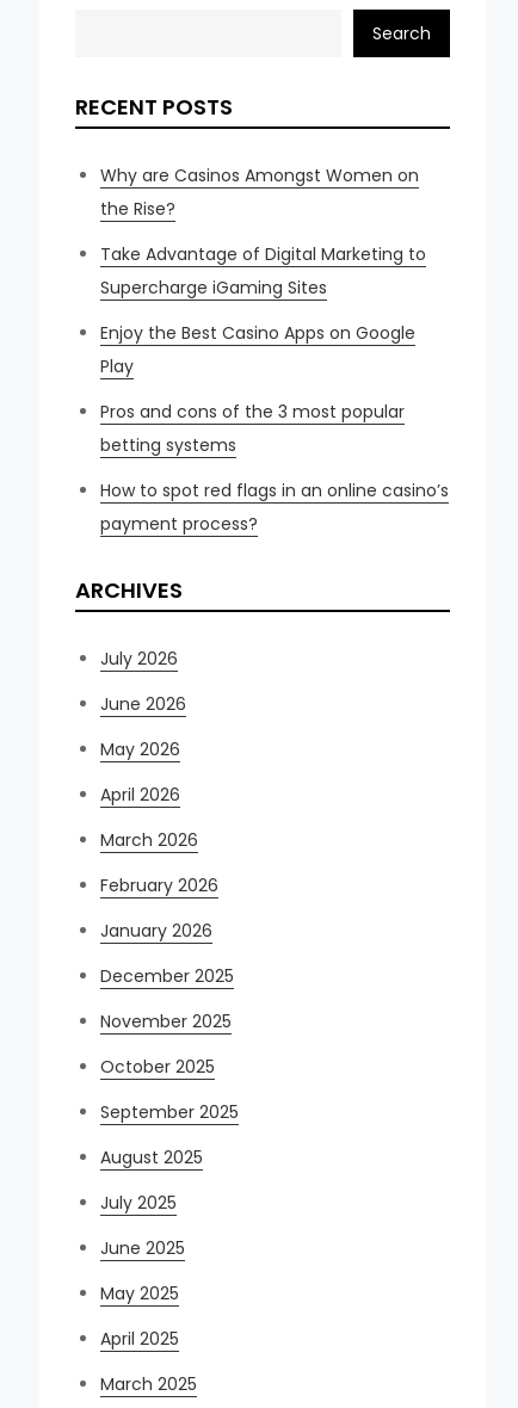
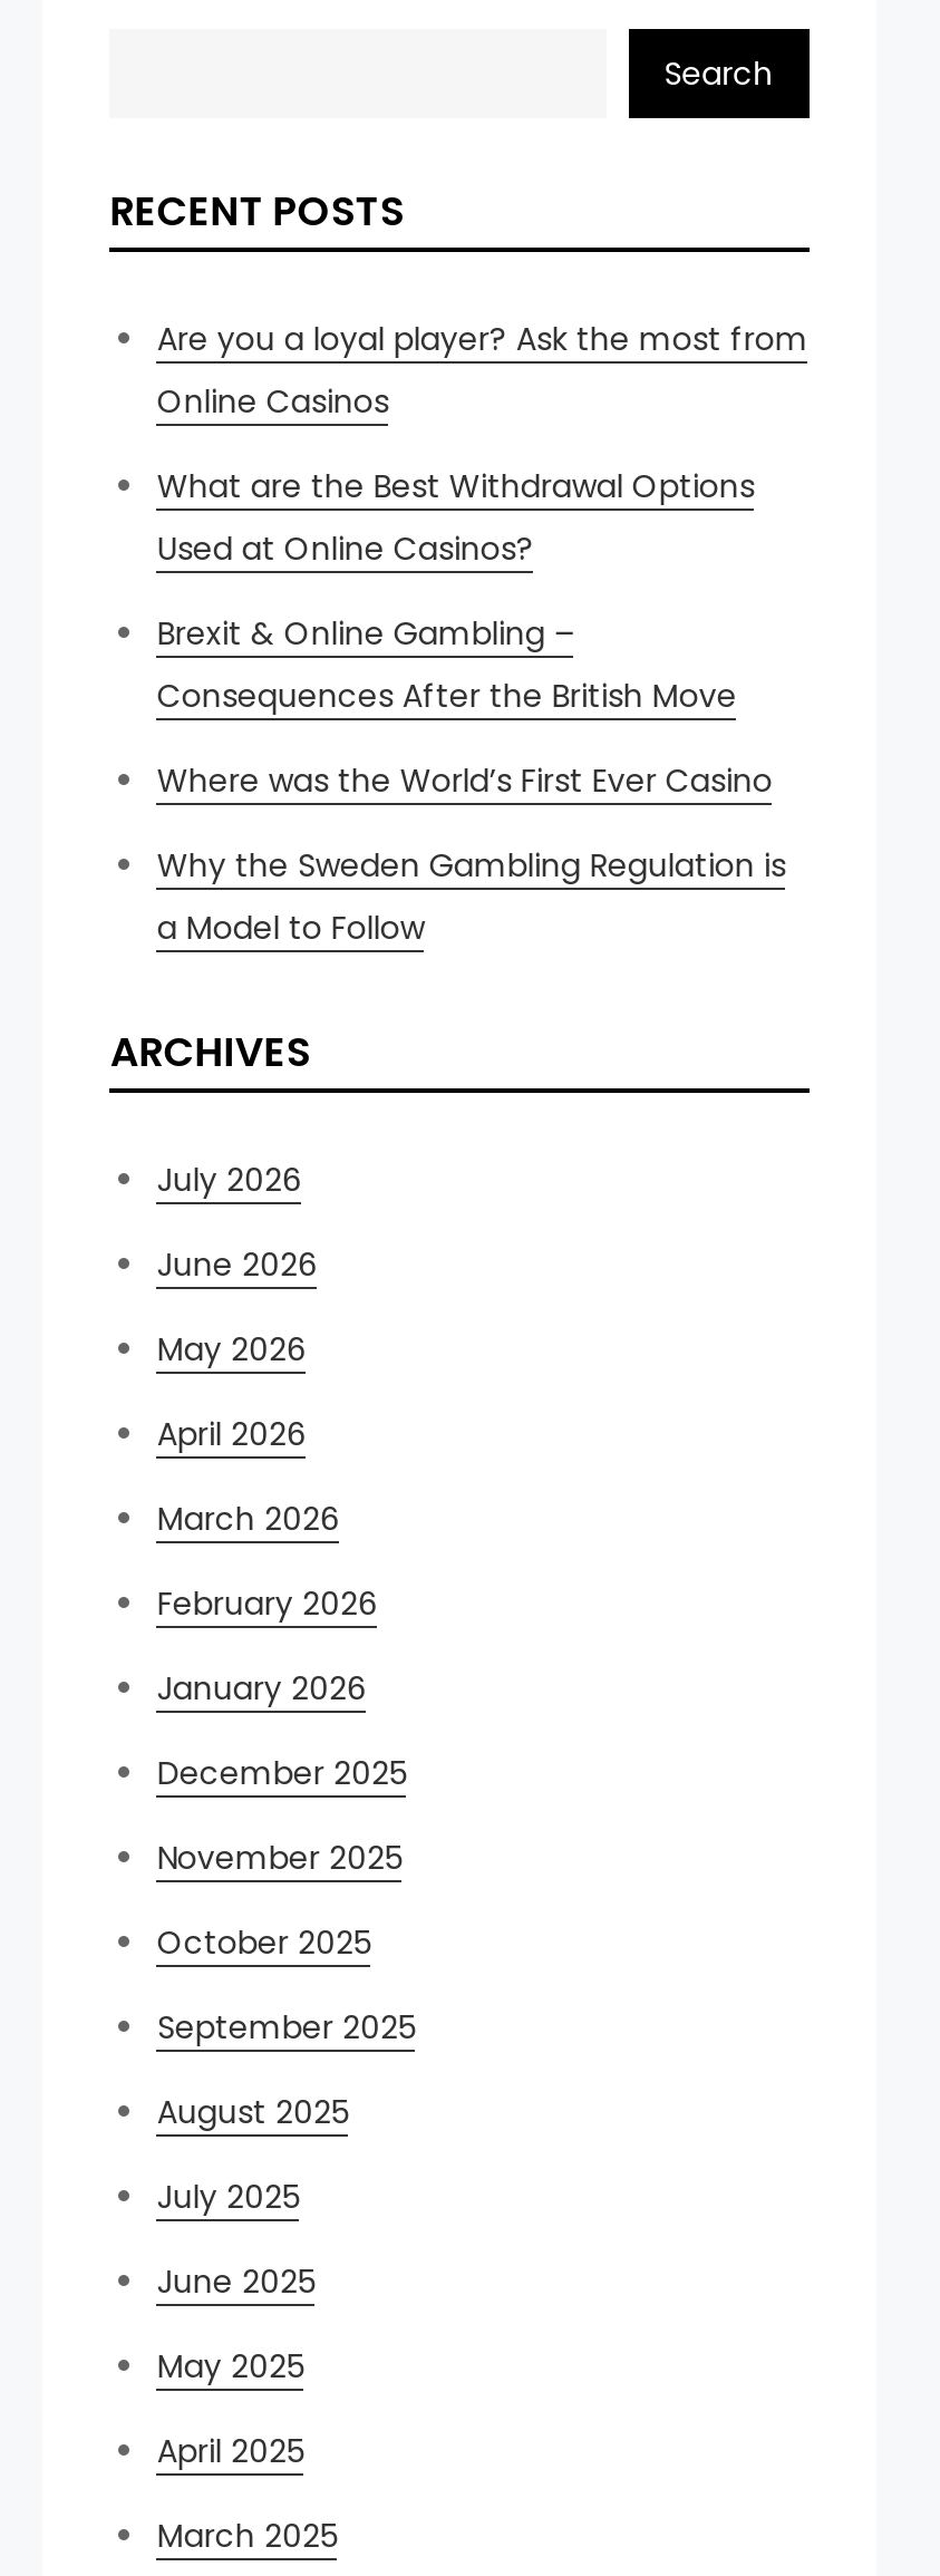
[101,163,419,221] Why are Casinos Amongst Women on | the Rise? -> [157,317,808,424] Are you a loyal player? Ask the most from | Online Casinos
[101,242,427,299] Take Advantage of Digital Marketing to | Supercharge iGaming Sites -> [157,464,755,571] What are the Best Withdrawal Options | Used at Online Casinos?
[101,321,416,378] Enjoy the Best Casino Apps on Google | Play -> [157,611,737,718] Brexit & Online Gambling – | Consequences After the British Move
[101,400,405,457] Pros and cons of the 3 most popular | betting systems -> [157,758,773,803] Where was the World’s First Ever Casino
[101,478,449,536] How to spot red flags in an online casino’s | payment process? -> [157,843,786,950] Why the Sweden Gambling Regulation is | a Model to Follow

